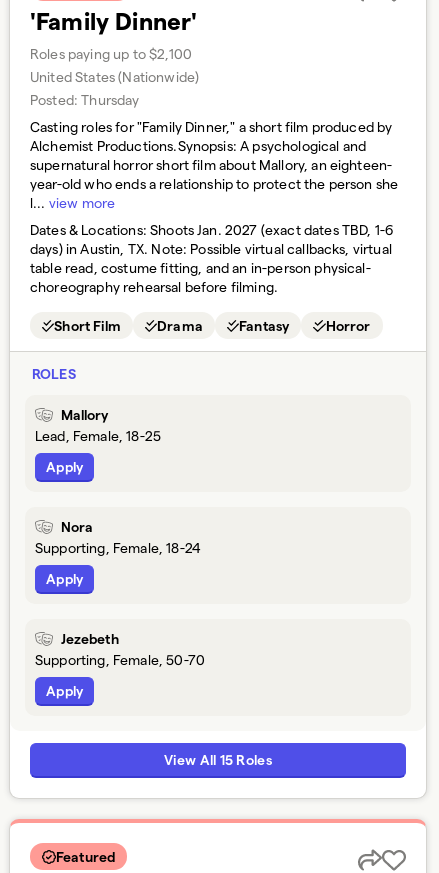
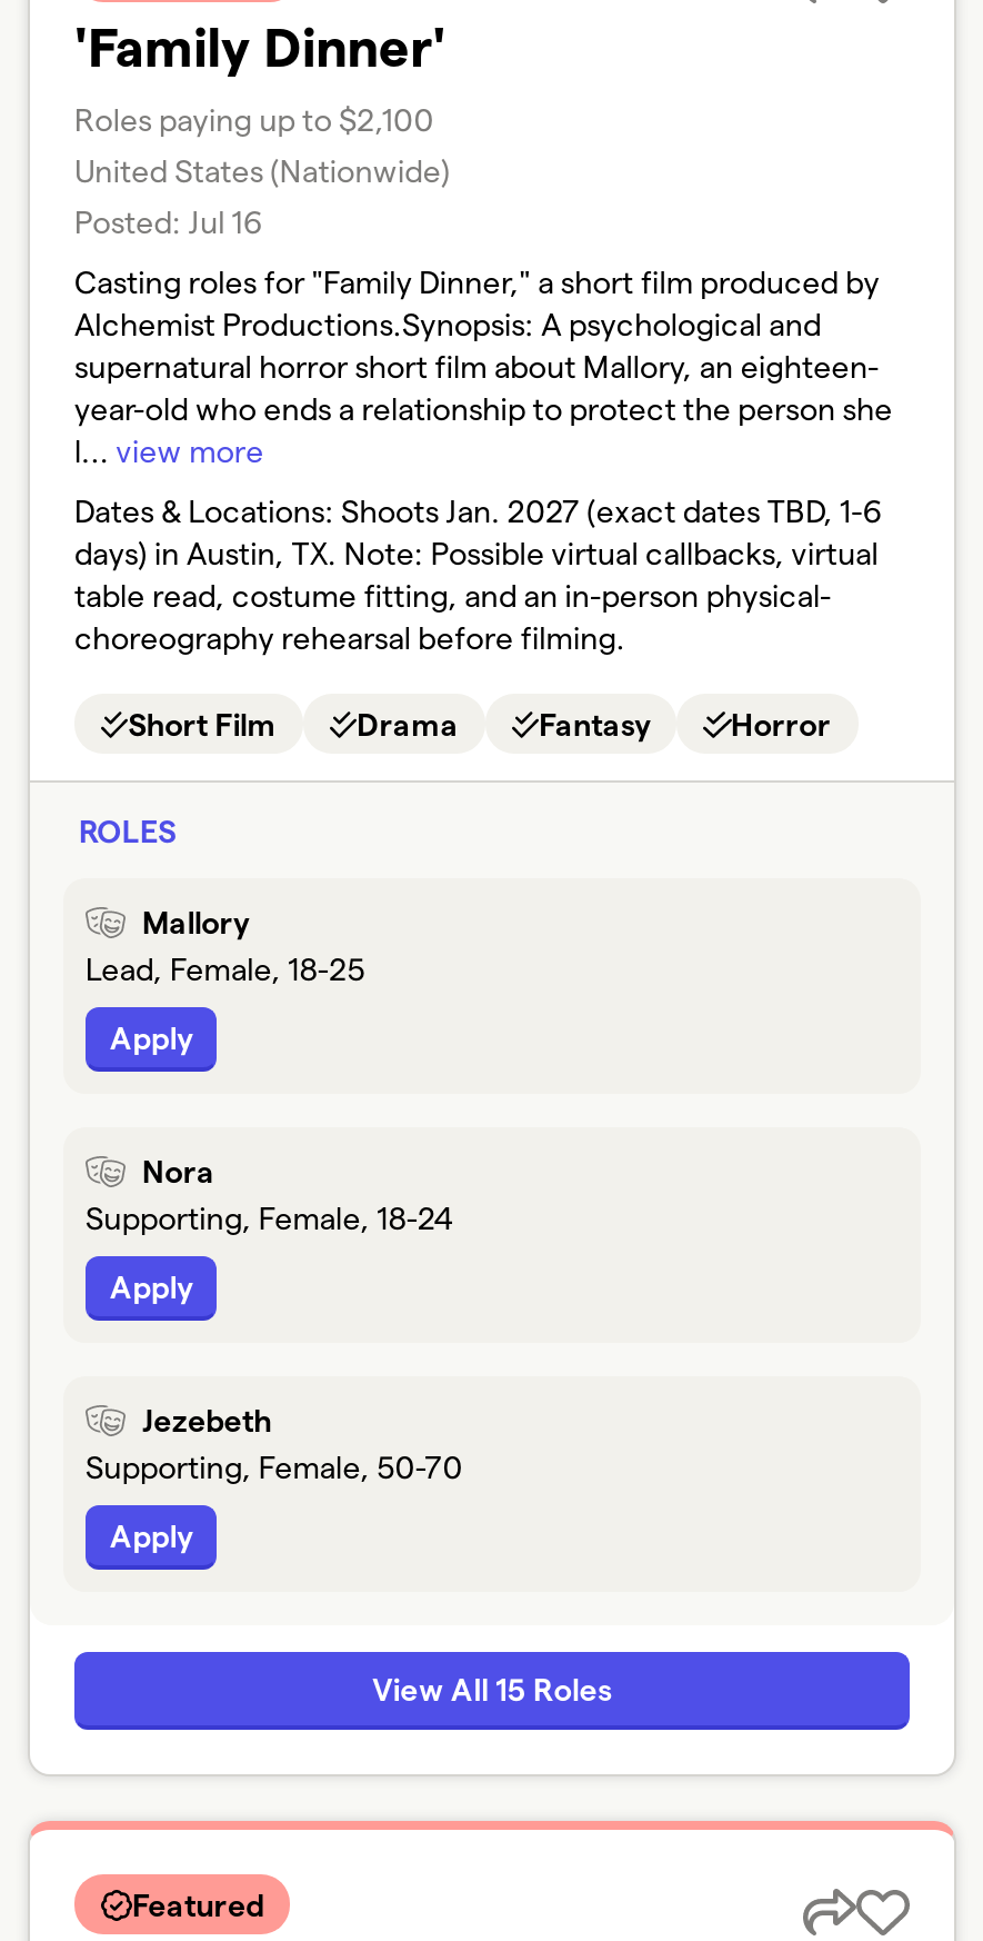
[30,91,140,108] Posted: Thursday -> [74,202,262,240] Posted: Jul 16

